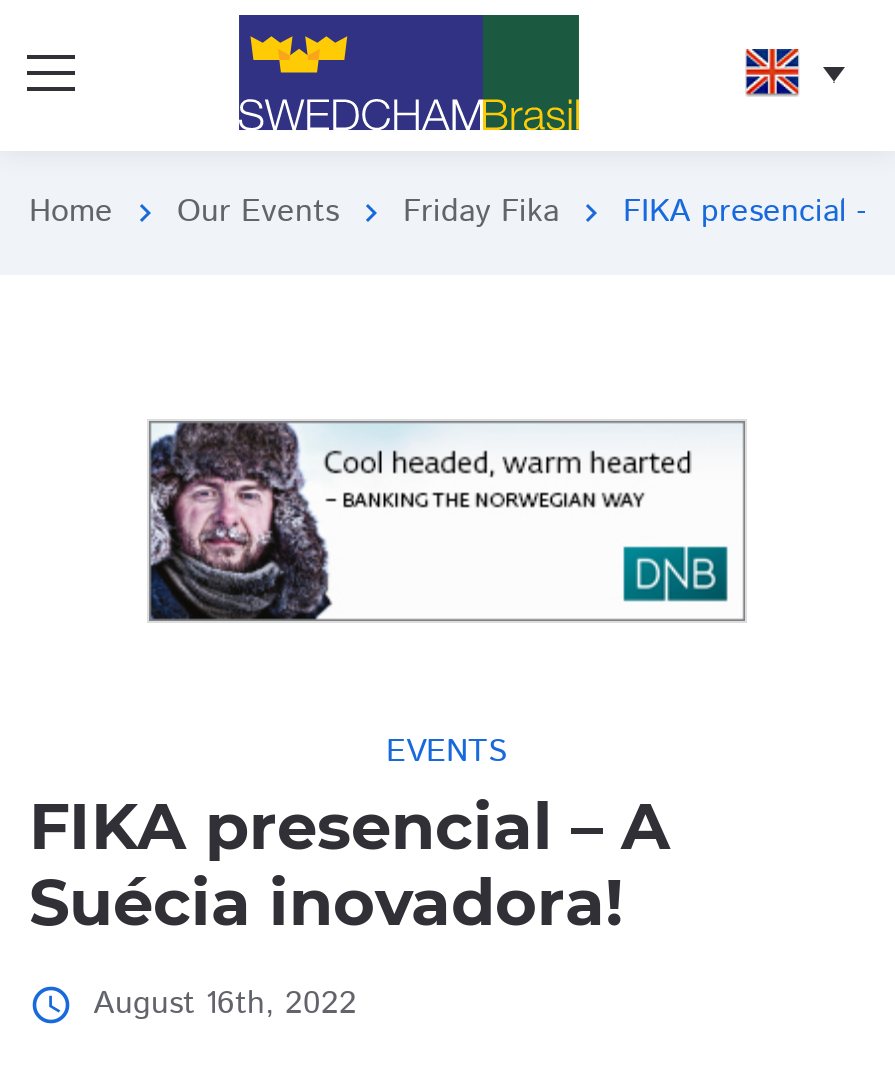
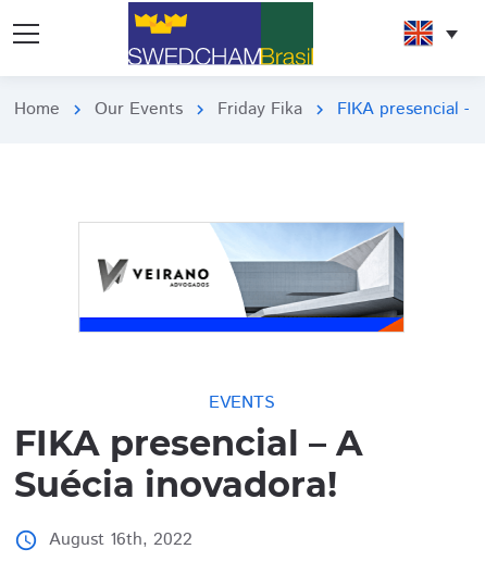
[147,419,747,623] [image] -> [78,223,405,333] [image]

